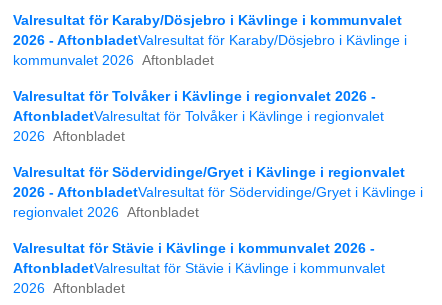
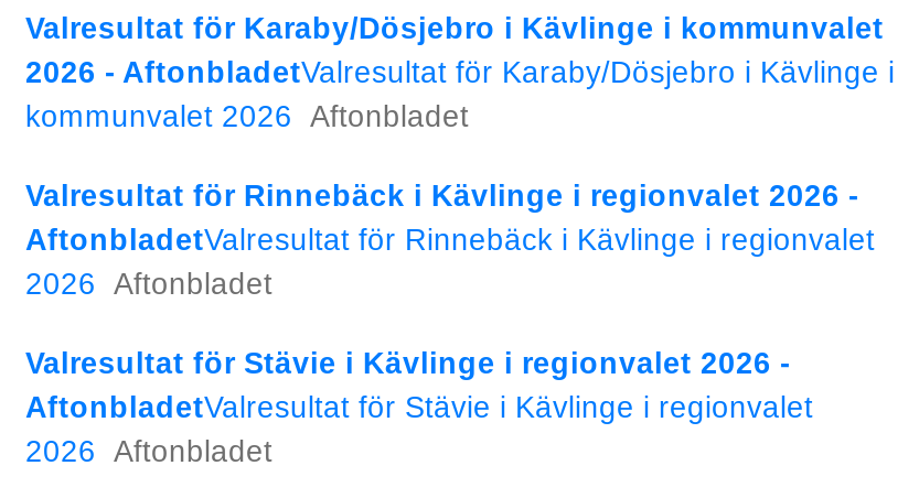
[13,89,376,104] Valresultat för Tolvåker i Kävlinge i regionvalet 2026 - -> [25,180,859,213] Valresultat för Rinnebäck i Kävlinge i regionvalet 2026 -
[13,109,384,124] AftonbladetValresultat för Tolvåker i Kävlinge i regionvalet -> [25,224,875,257] AftonbladetValresultat för Rinnebäck i Kävlinge i regionvalet
[13,165,423,276] Valresultat för Södervidinge/Gryet i Kävlinge i regionvalet | 2026 - AftonbladetValresultat för Södervidinge/Gryet i Kävlinge i | regionvalet 2026 Aftonbladet | Valresultat för Stävie i Kävlinge i kommunvalet 2026 - | AftonbladetValresultat för Stävie i Kävlinge i kommunvalet -> [25,347,813,424] Valresultat för Stävie i Kävlinge i regionvalet 2026 - | AftonbladetValresultat för Stävie i Kävlinge i regionvalet

